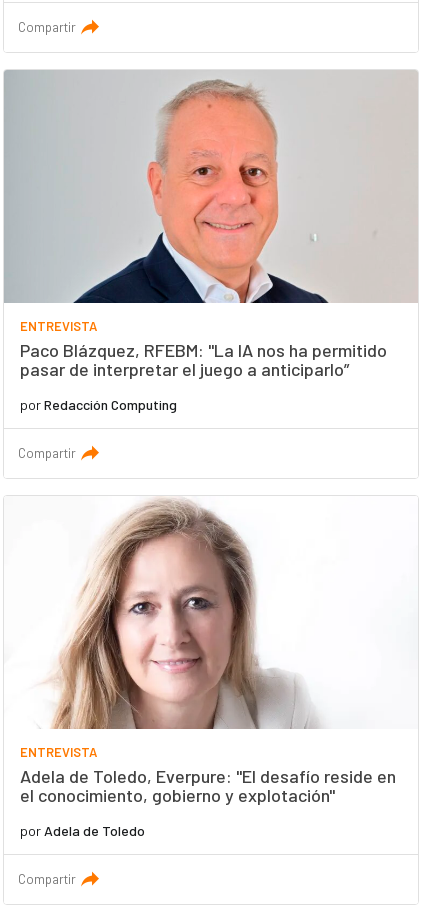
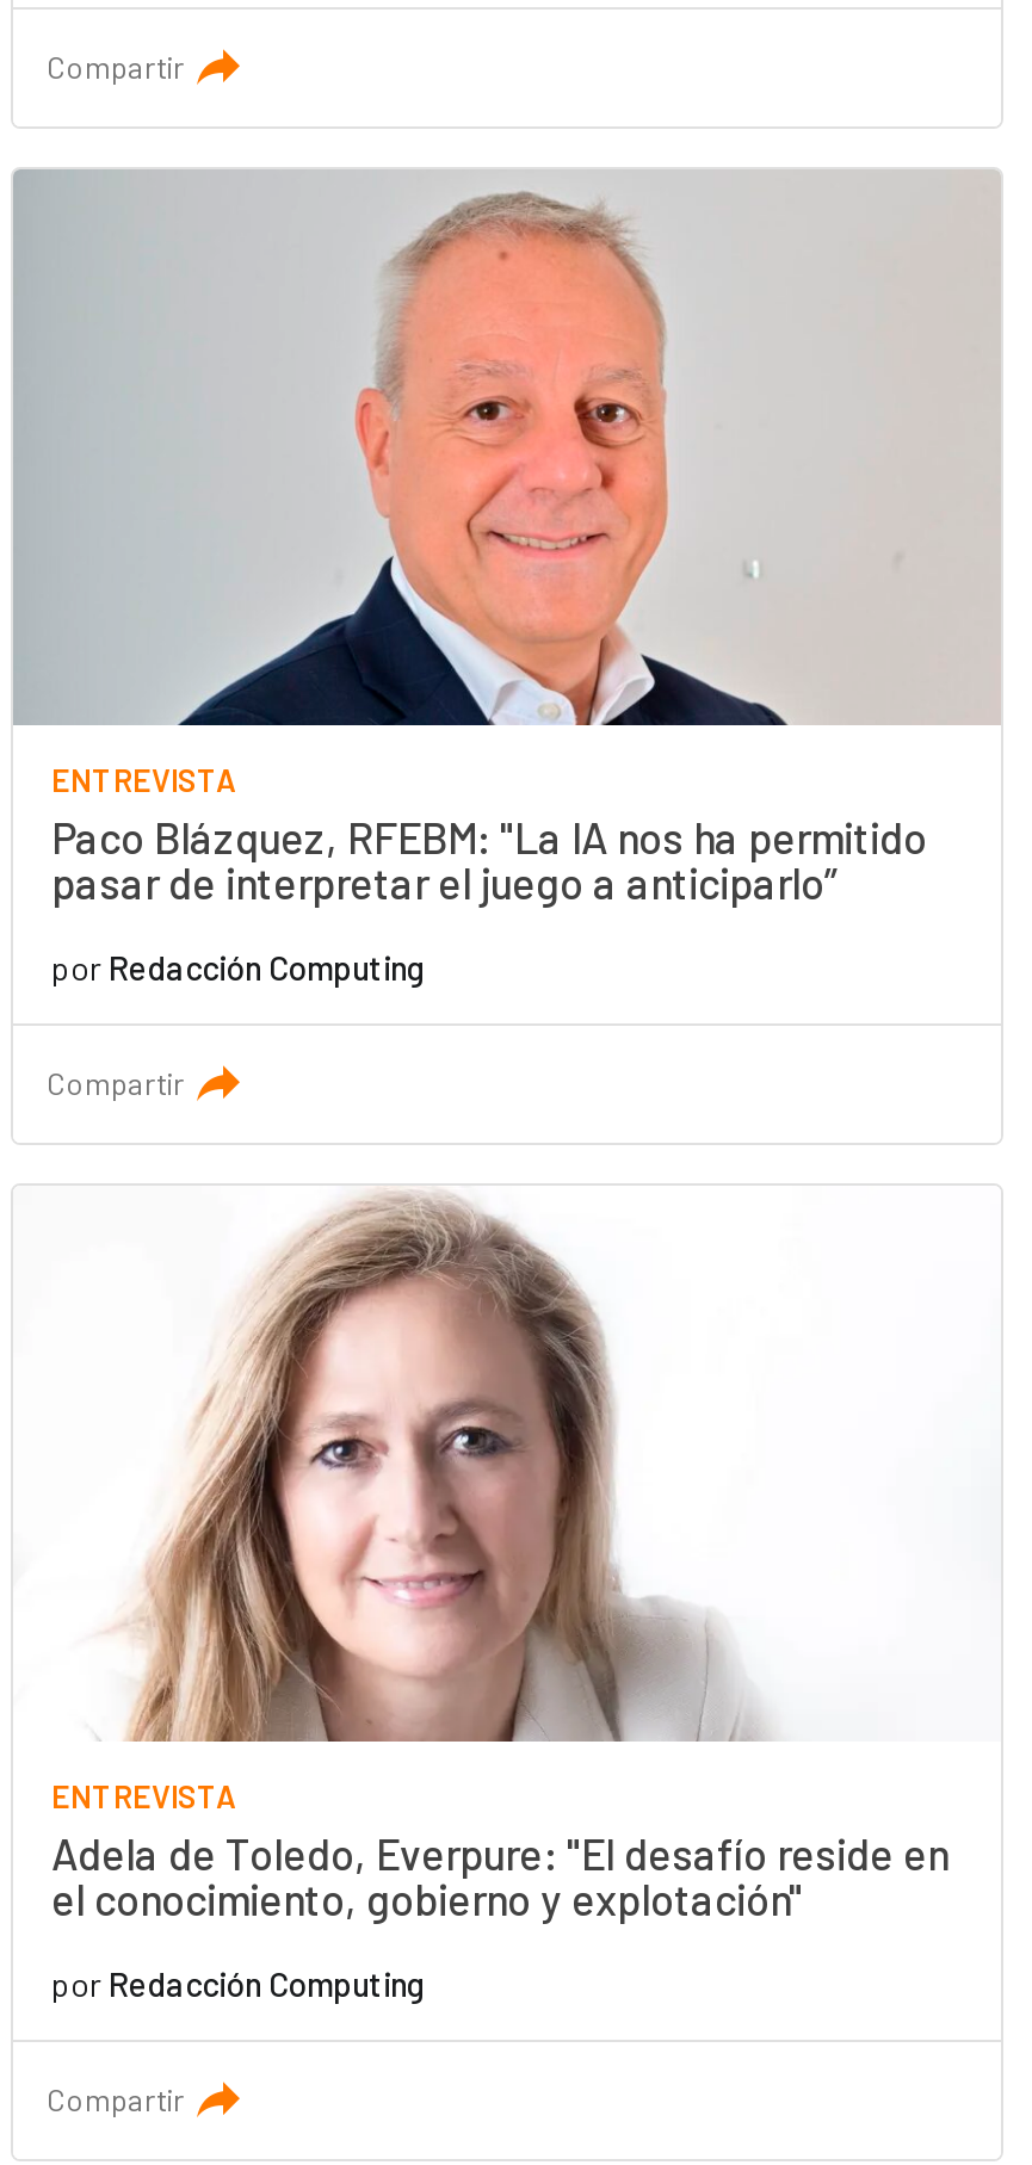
[20,822,145,839] por Adela de Toledo -> [51,1963,426,2003] por Redacción Computing

